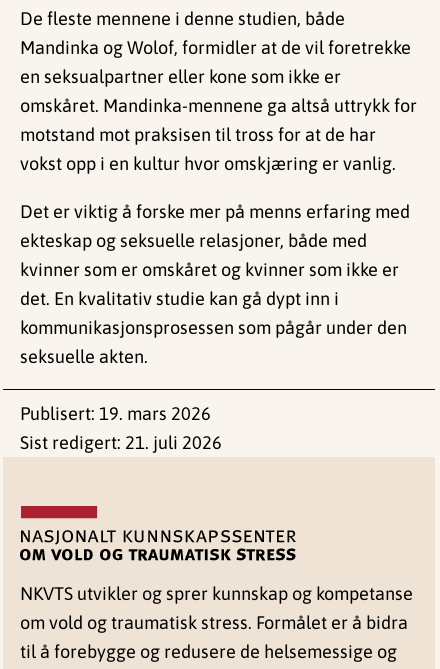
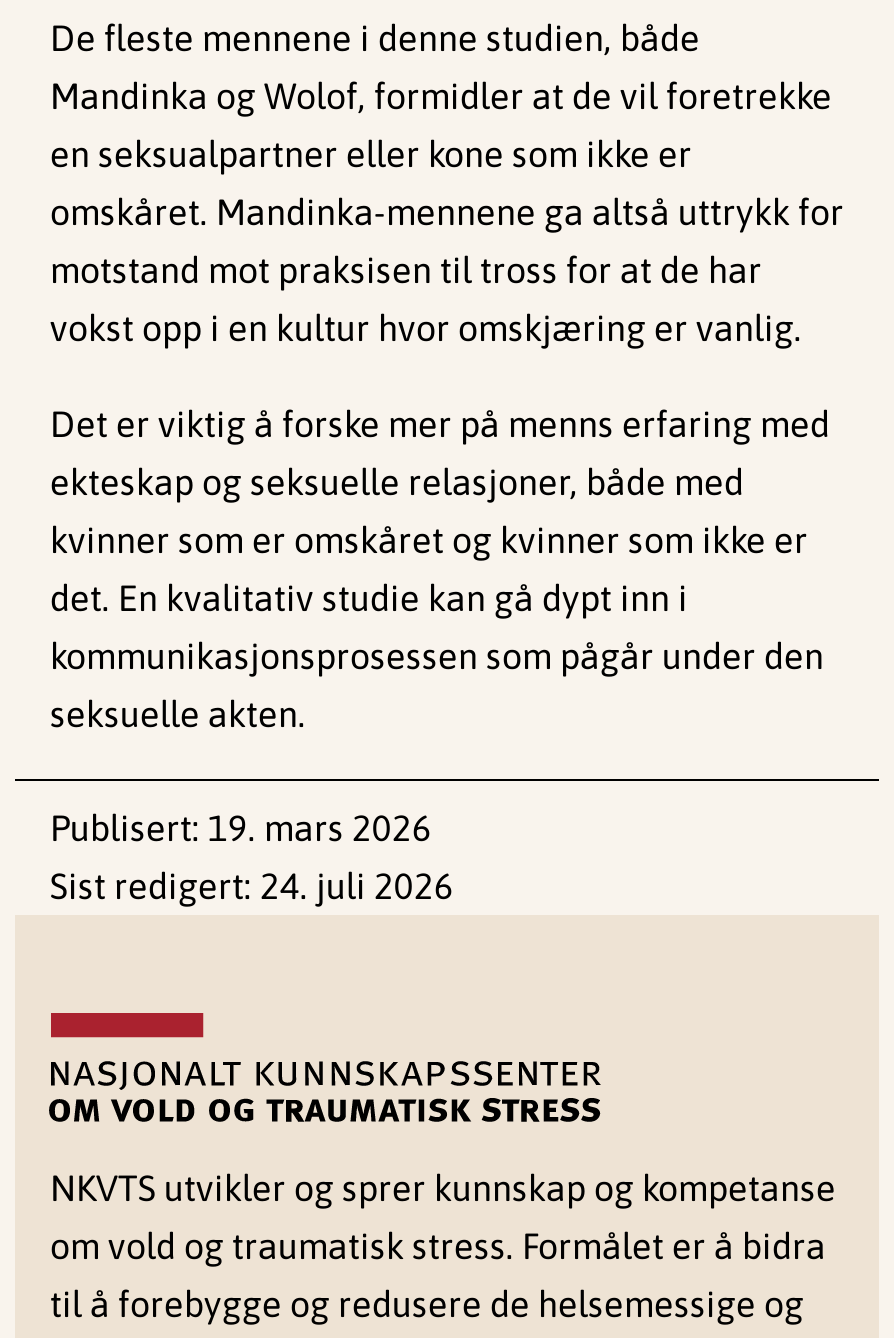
[20,432,222,453] Sist redigert: 21. juli 2026 -> [50,865,454,907] Sist redigert: 24. juli 2026

